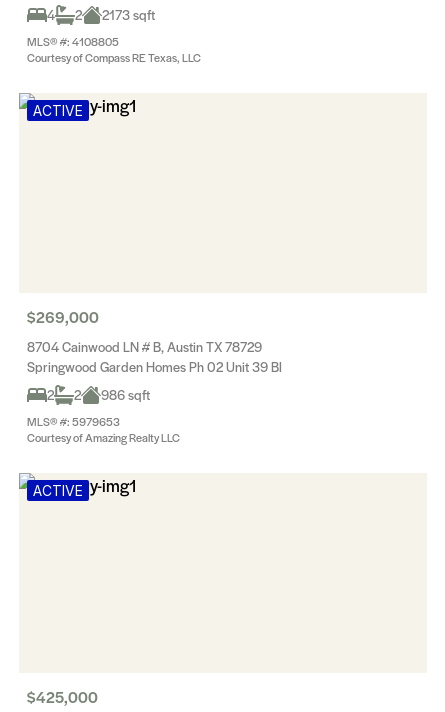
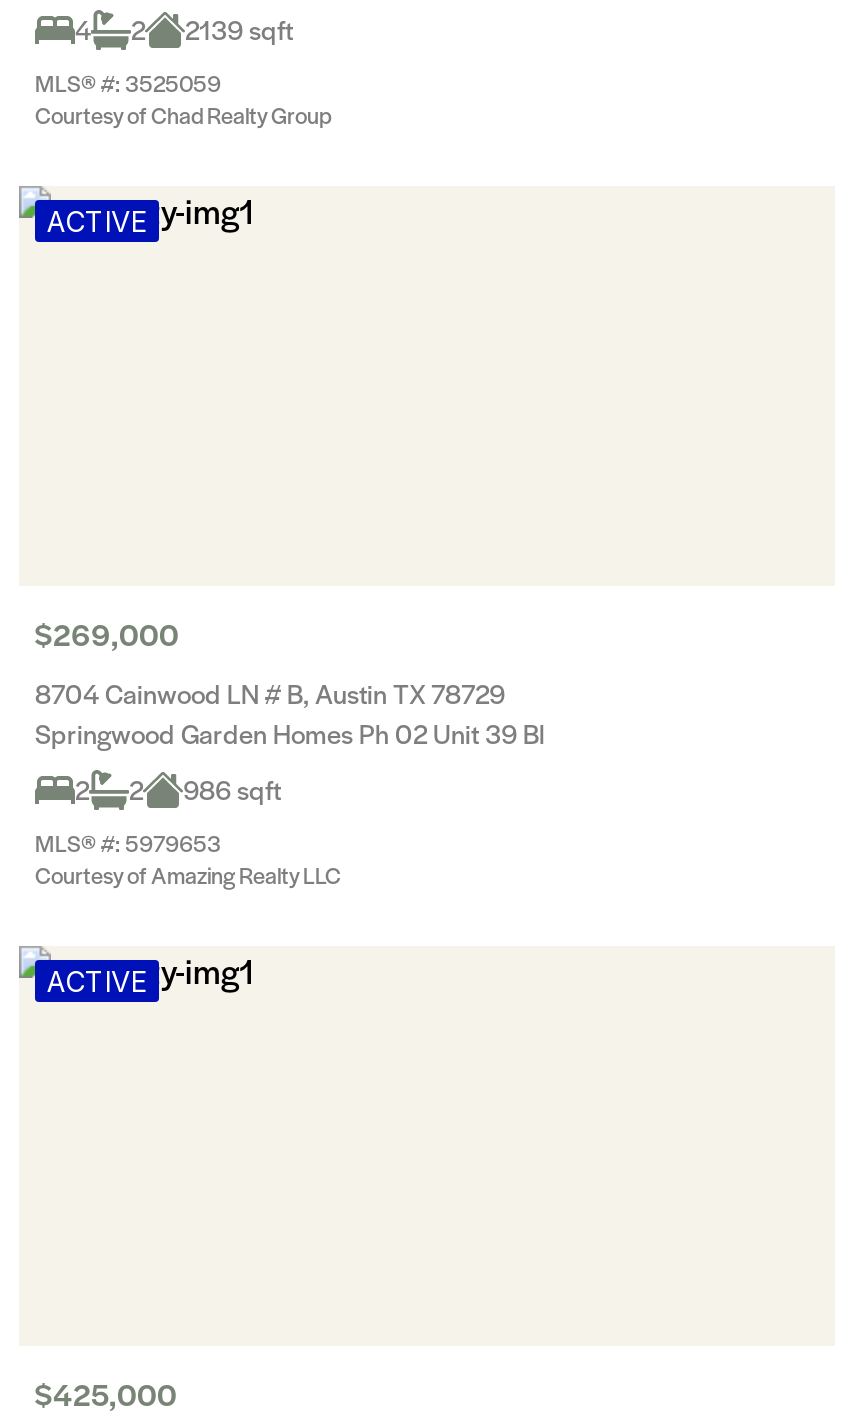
[47,5,155,24] 4 2 2173 sqft -> [75,10,293,48] 4 2 2139 sqft
[27,33,201,65] MLS® #: 4108805 | Courtesy of Compass RE Texas, LLC -> [35,66,331,130] MLS® #: 3525059 | Courtesy of Chad Realty Group

